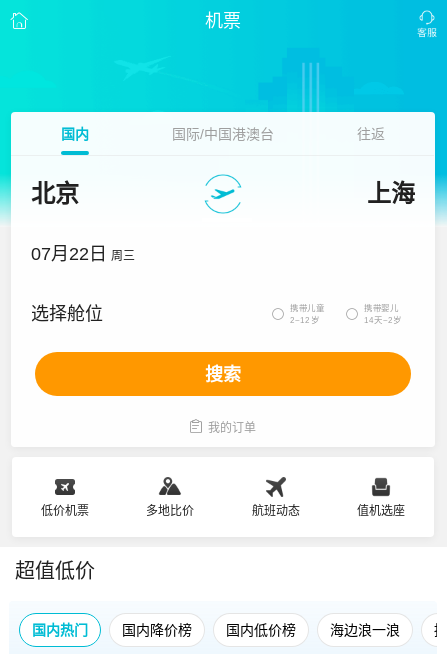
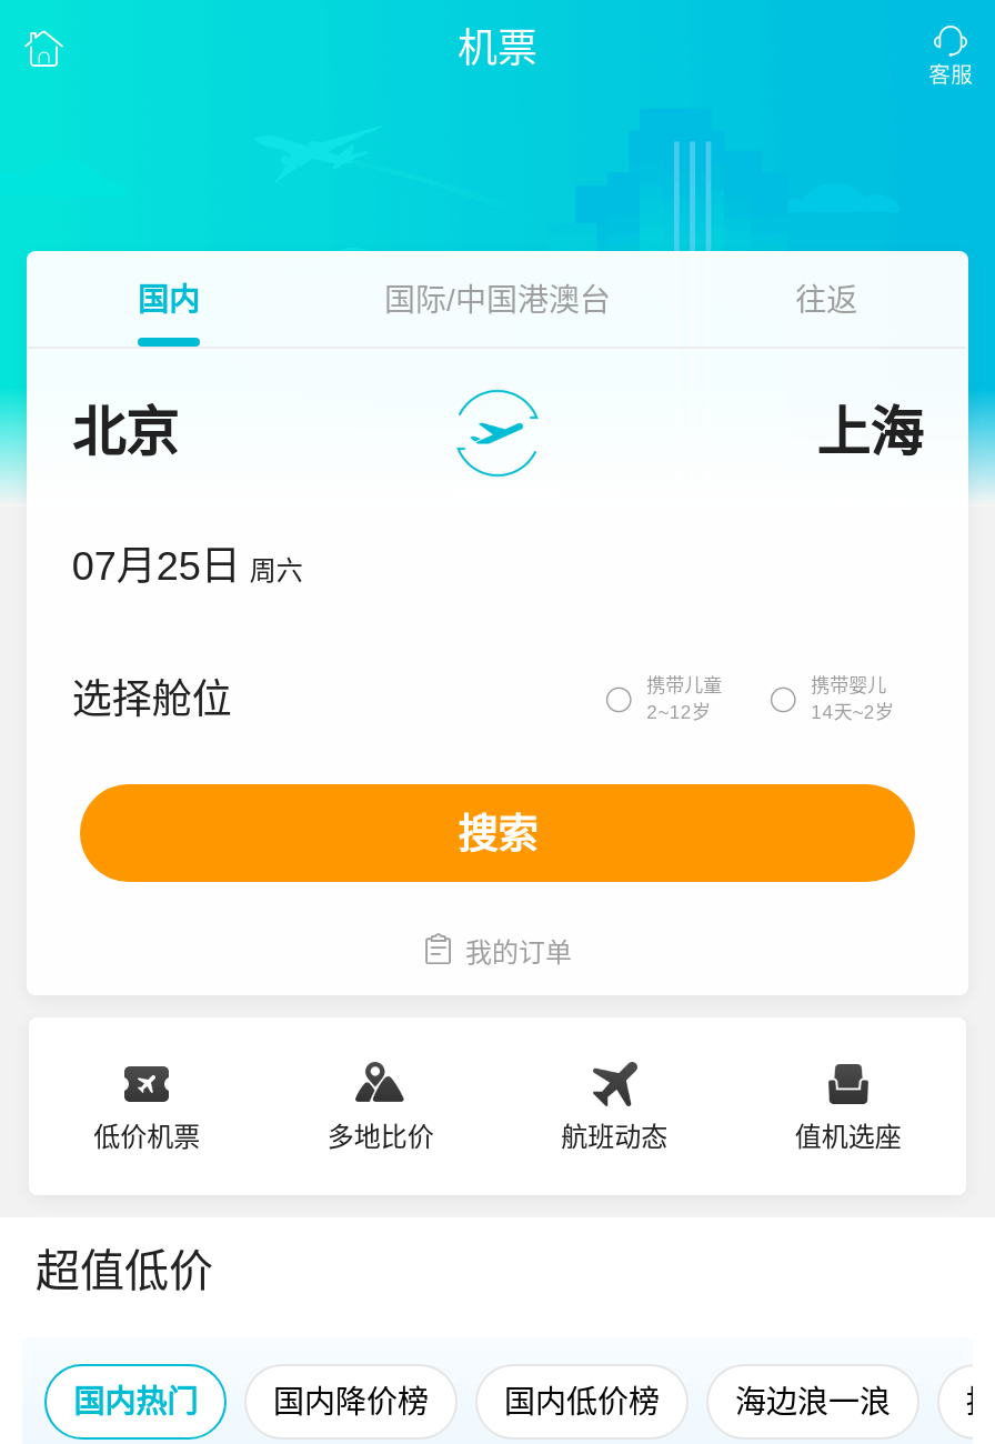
[31,244,135,264] 07月22日 周三 -> [72,544,303,589] 07月25日 周六

